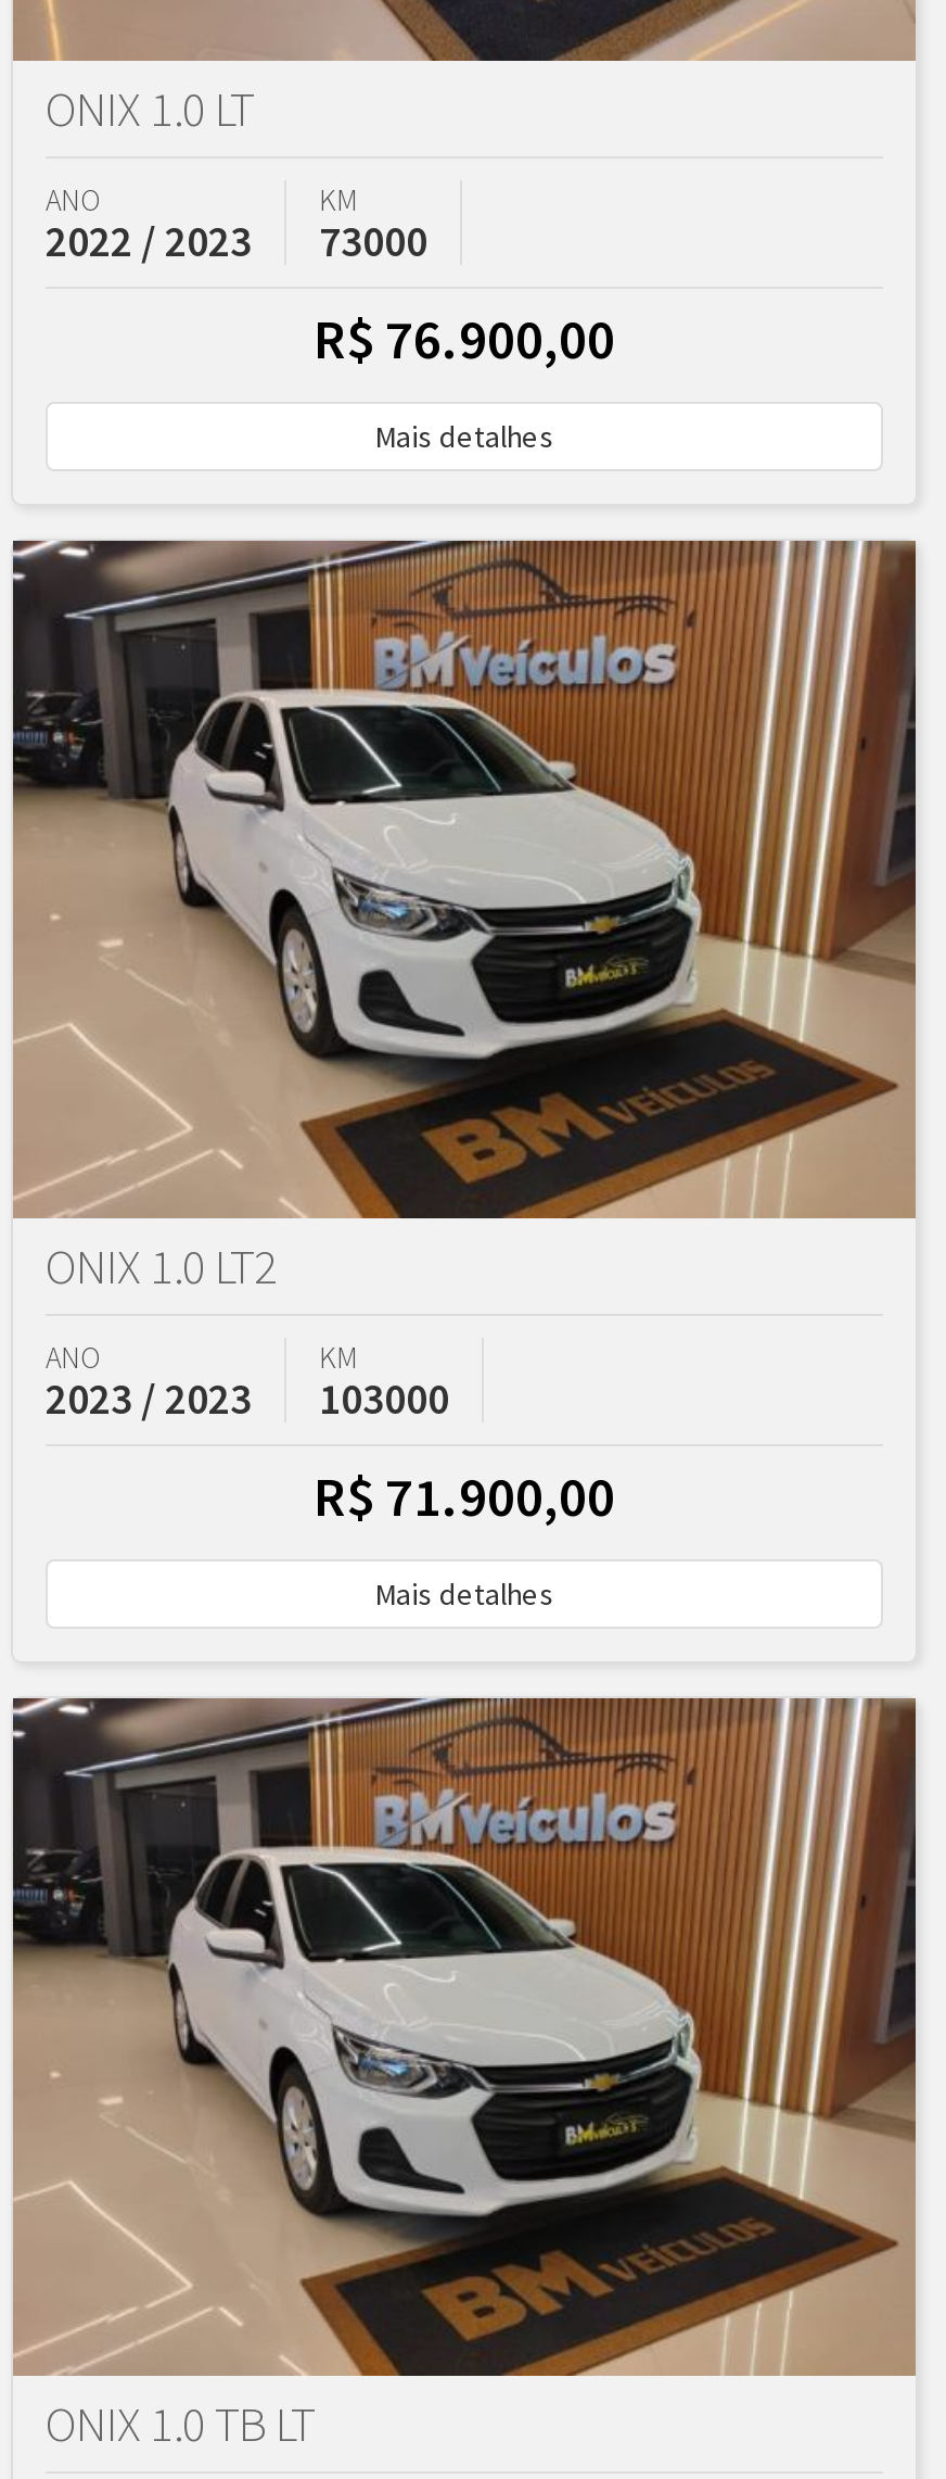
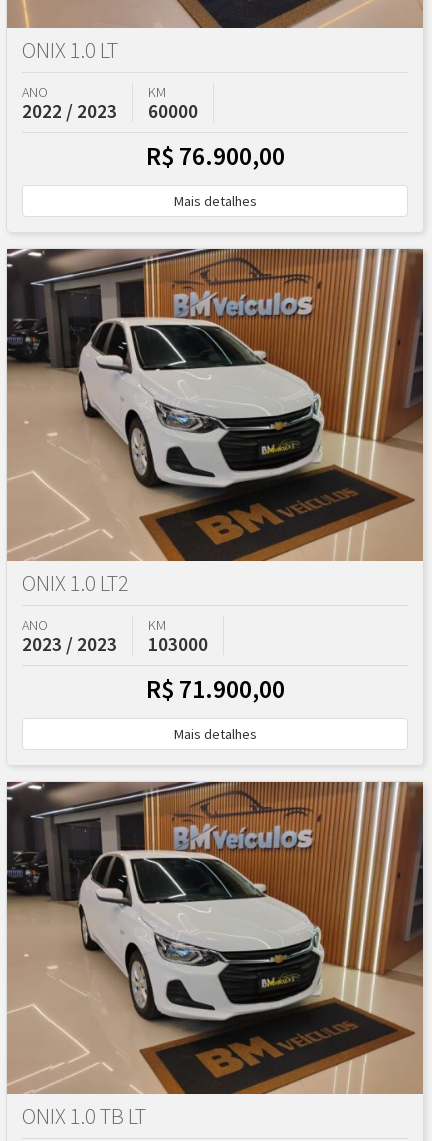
[46,215,427,267] 2022 / 2023 73000 -> [22,99,198,123] 2022 / 2023 60000

